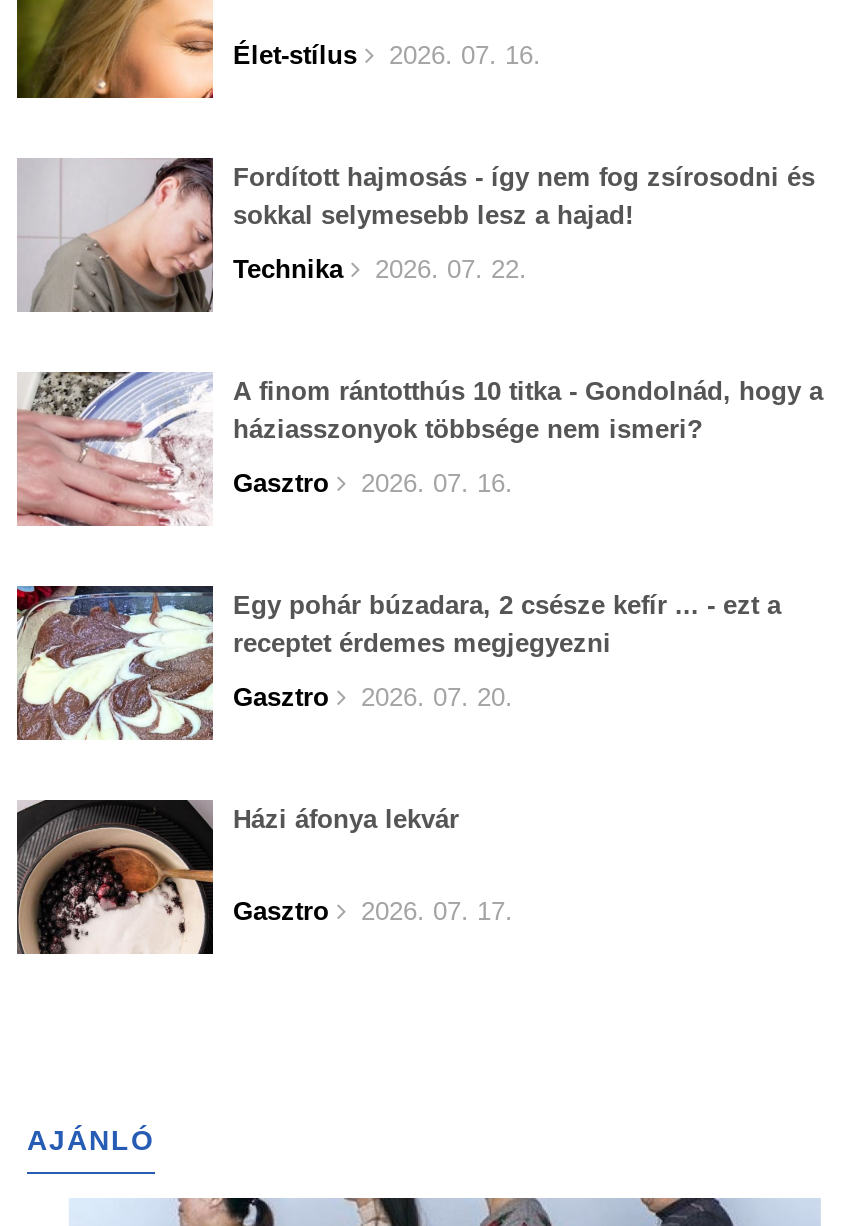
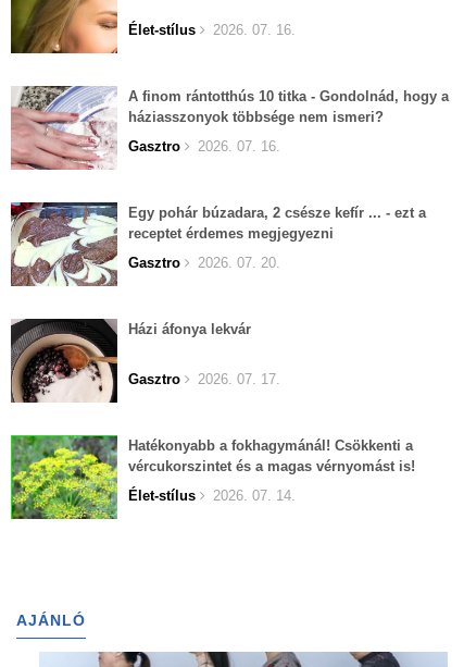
[19,156,815,314] [image] | Fordított hajmosás - így nem fog zsírosodni és | sokkal selymesebb lesz a hajad! | Technika | 2026. 07. 22. -> none
moved [15,368,823,926] -> [10,84,449,387]: [image] | A finom rántotthús 10 titka - Gondolnád, hogy a | háziasszonyok többsége nem ismeri? | ... | Gasztro | 2026. 07. 17.
none -> [10,434,415,520] [image] | Hatékonyabb a fokhagymánál! Csökkenti a | vércukorszintet és a magas vérnyomást is! | Élet-stílus | 2026. 07. 14.

